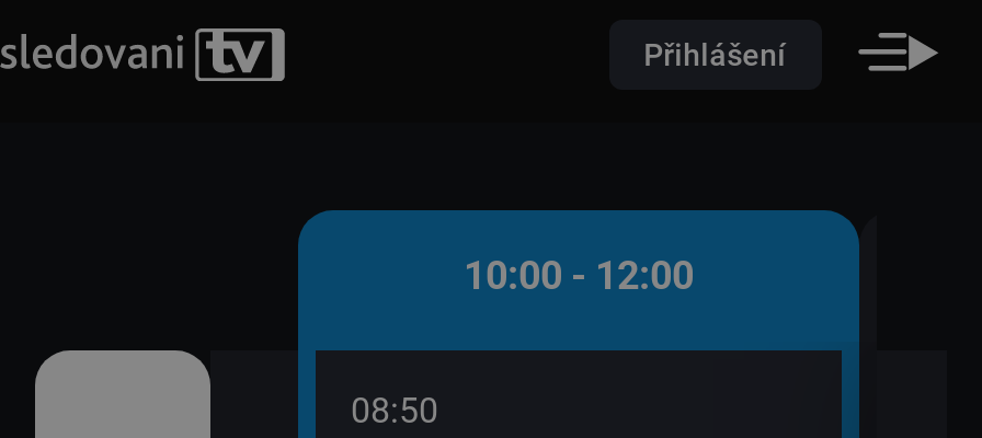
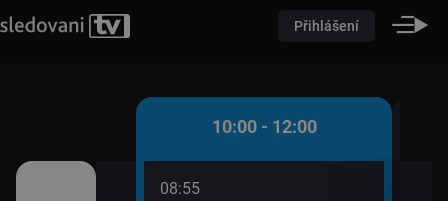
[351,390,438,431] 08:50 -> [160,179,200,198] 08:55

